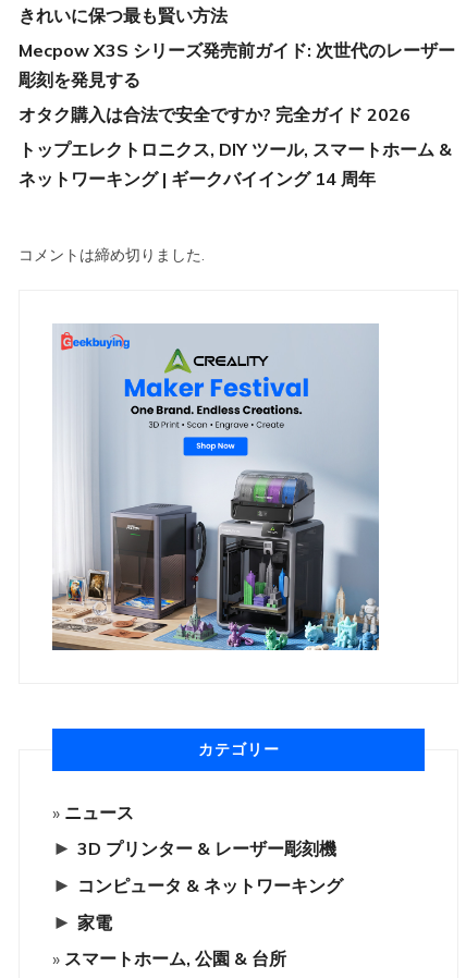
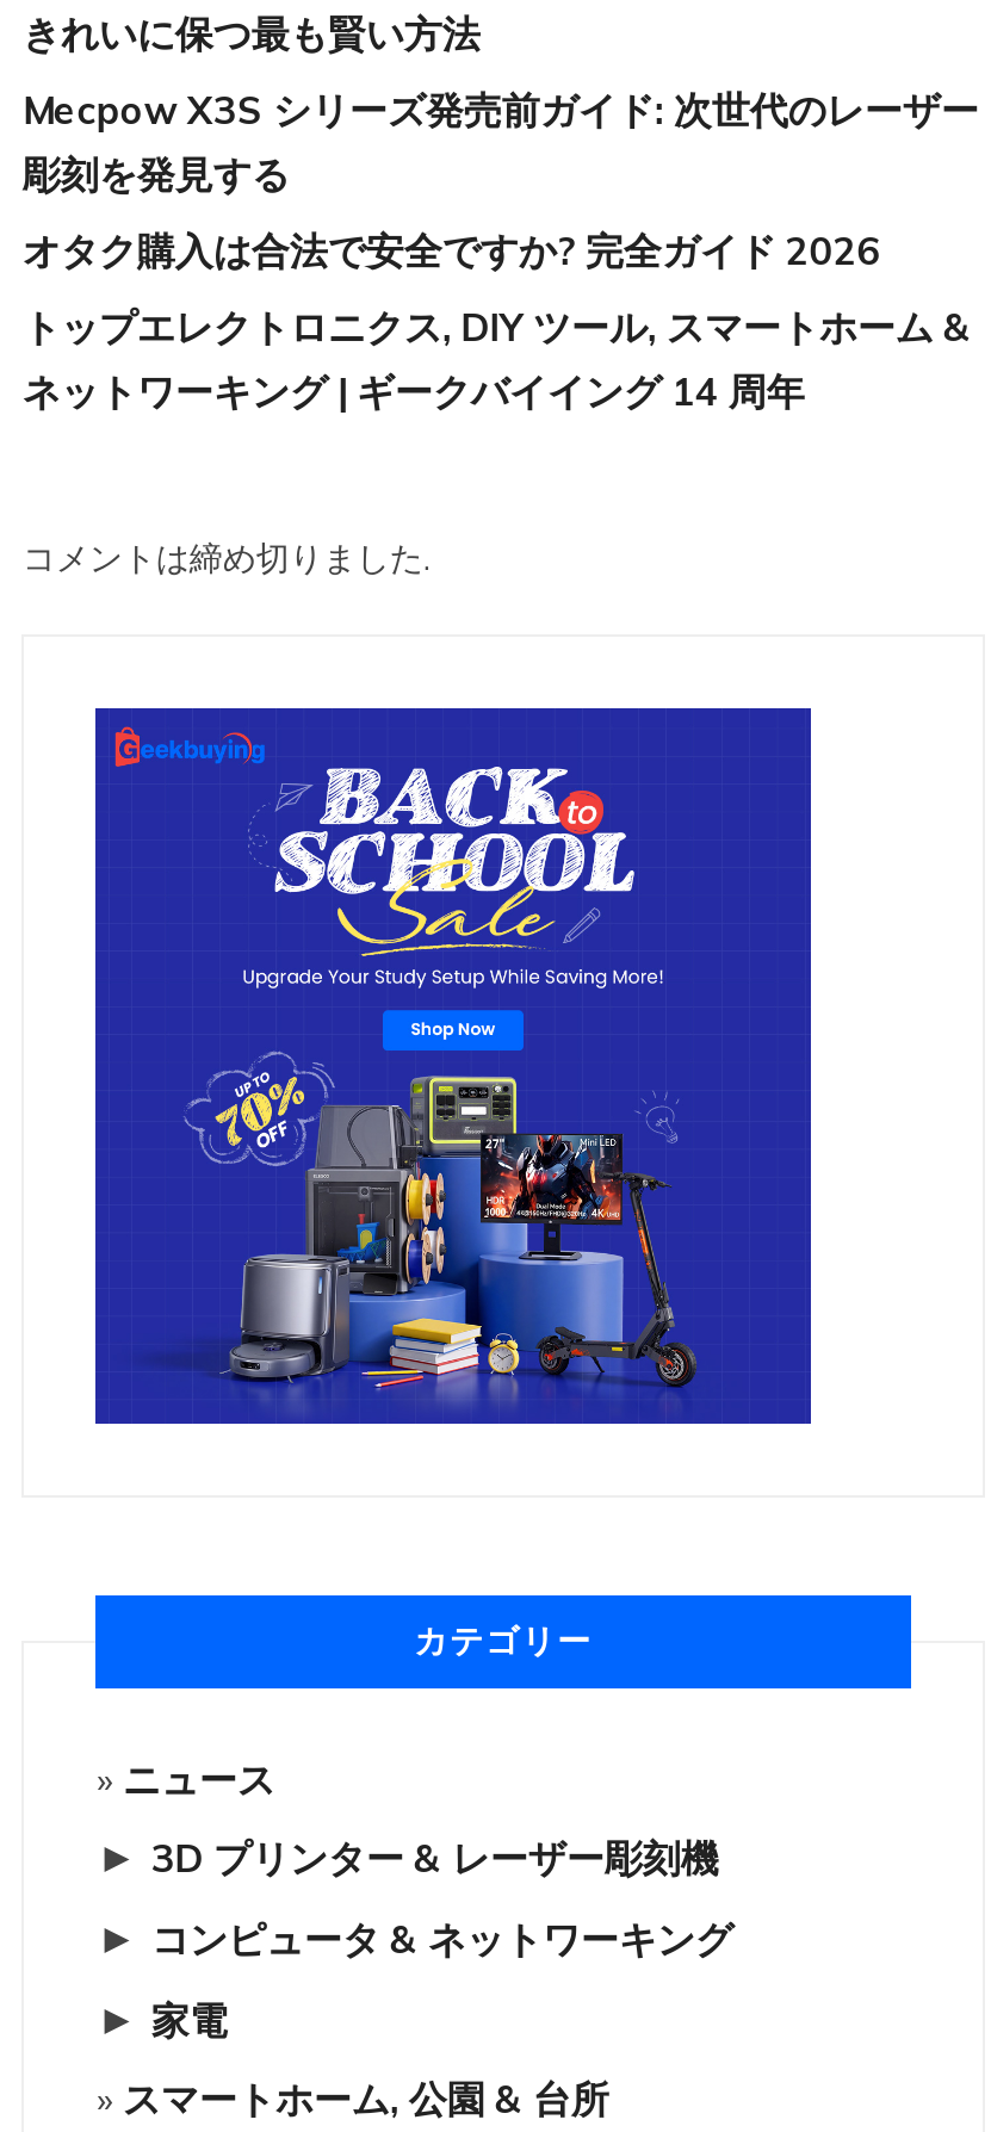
[51,323,380,651] [image] -> [93,706,813,1426] [image]

